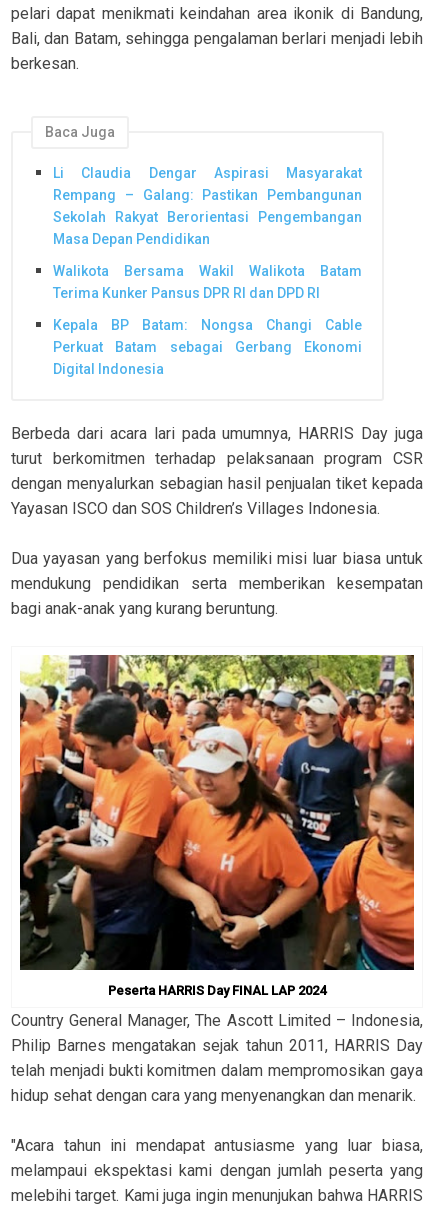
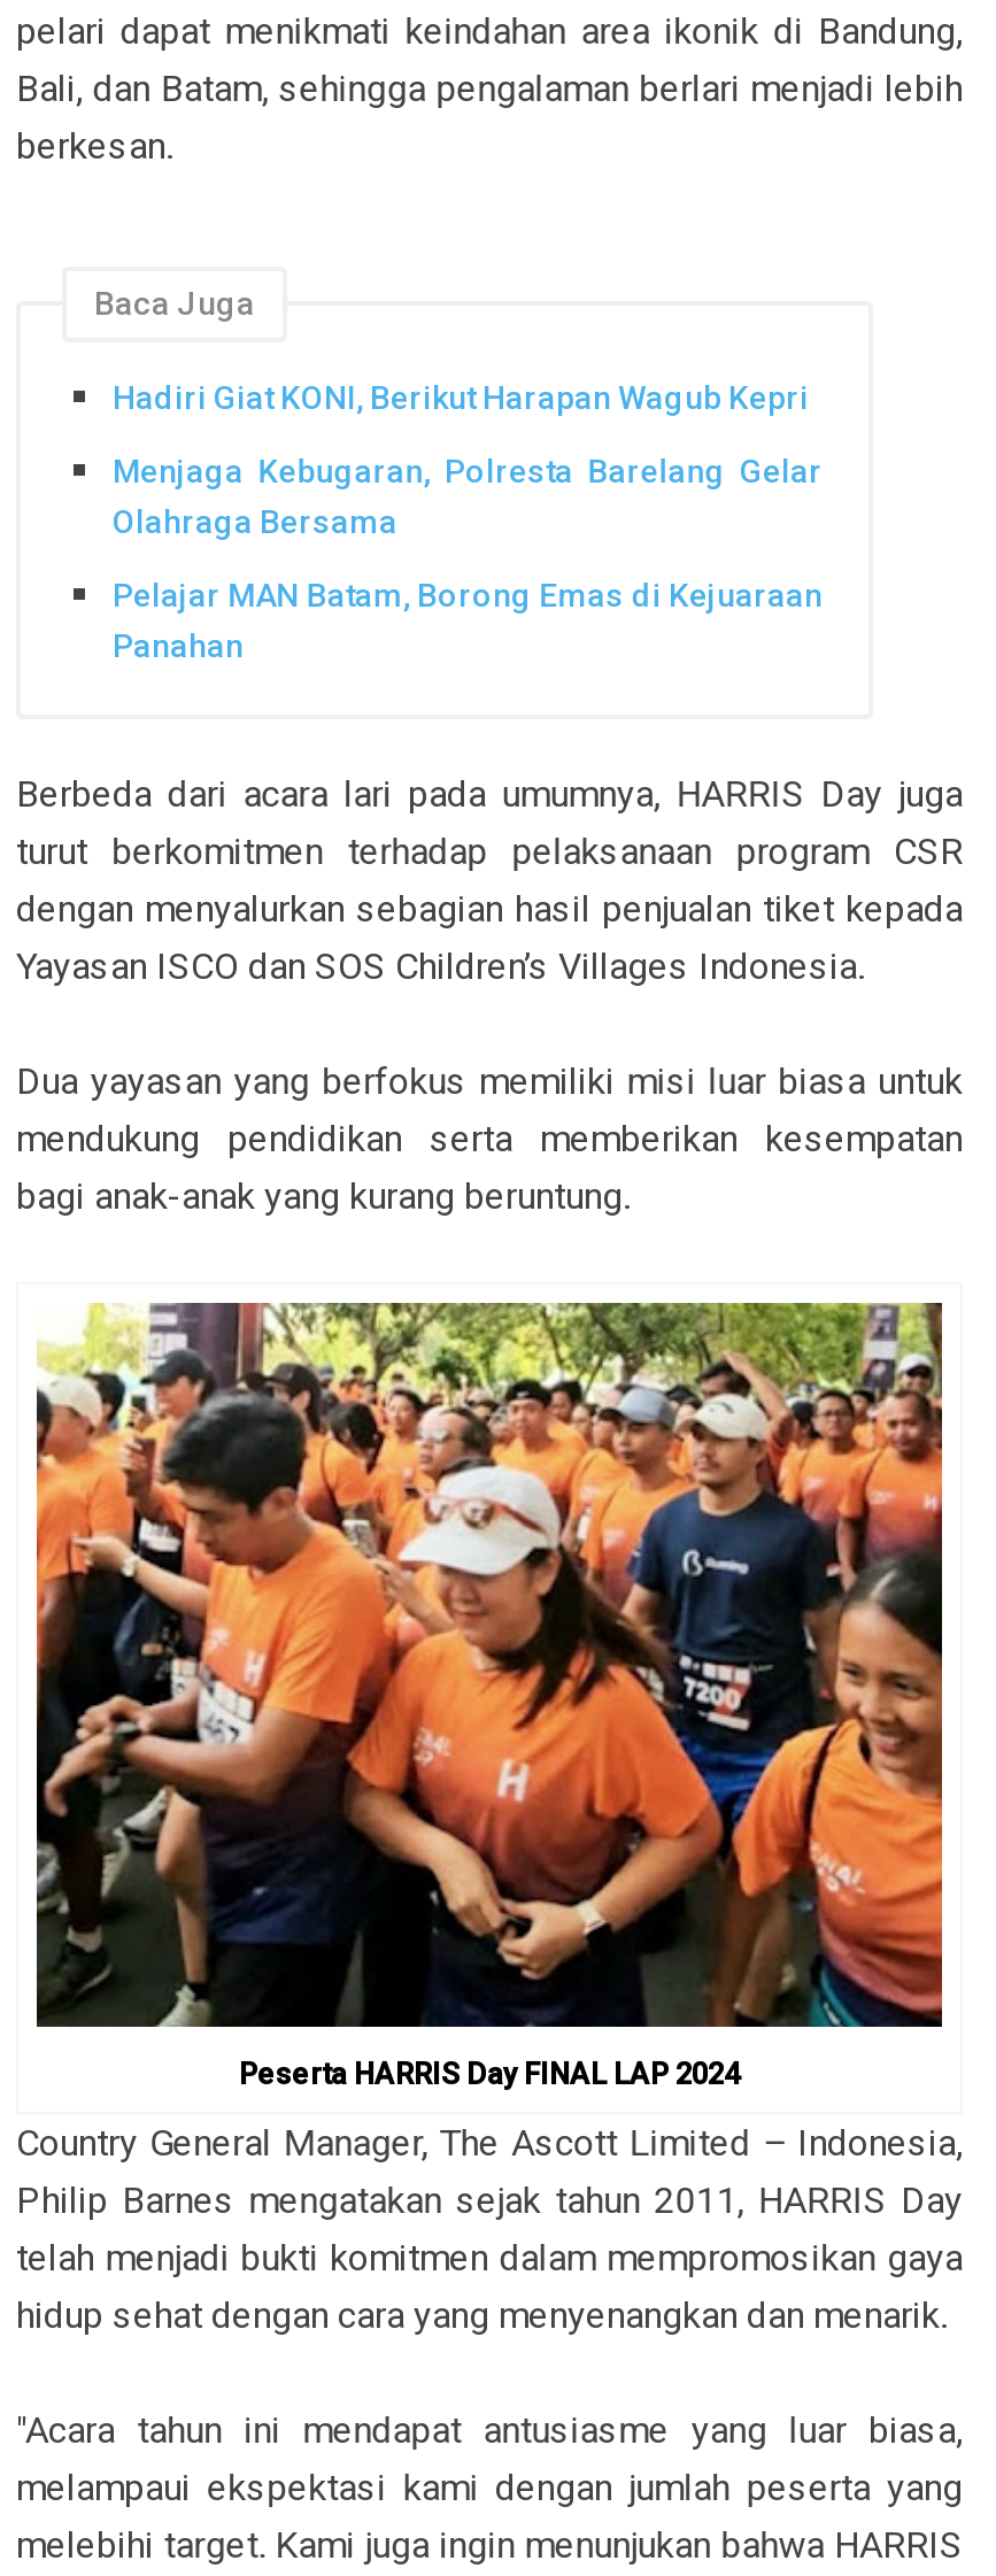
[53,165,362,247] Li Claudia Dengar Aspirasi Masyarakat | Rempang – Galang: Pastikan Pembangunan | Sekolah Rakyat Berorientasi Pengembangan | Masa Depan Pendidikan -> [113,380,809,417] Hadiri Giat KONI, Berikut Harapan Wagub Kepri
[53,263,362,301] Walikota Bersama Wakil Walikota Batam | Terima Kunker Pansus DPR RI dan DPD RI -> [113,453,823,540] Menjaga Kebugaran, Polresta Barelang Gelar | Olahraga Bersama
[53,317,362,377] Kepala BP Batam: Nongsa Changi Cable | Perkuat Batam sebagai Gerbang Ekonomi | Digital Indonesia -> [113,576,823,663] Pelajar MAN Batam, Borong Emas di Kejuaraan | Panahan

